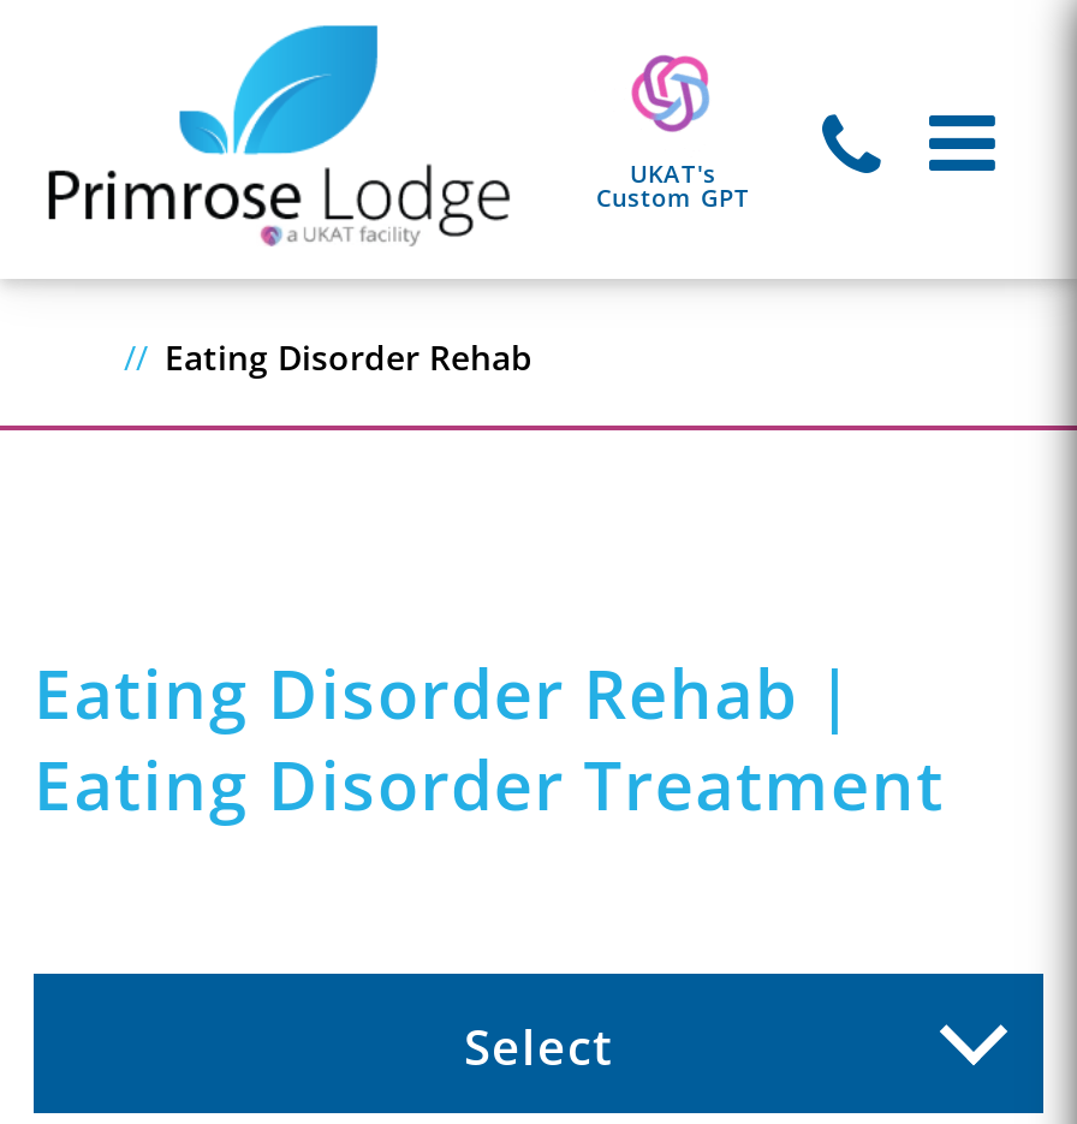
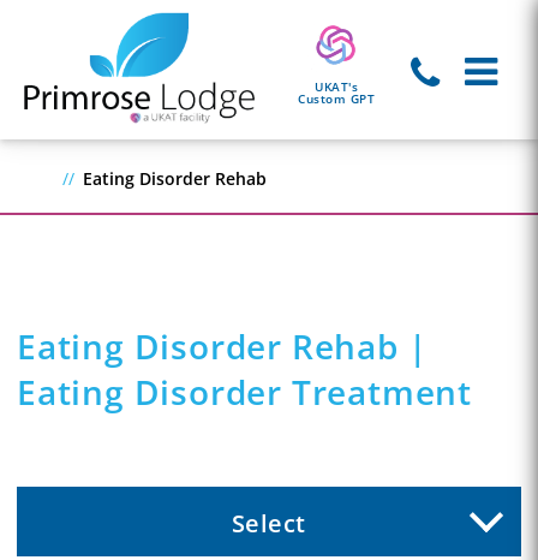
[632,53,712,132] [image] -> [316,25,355,65] [image]

